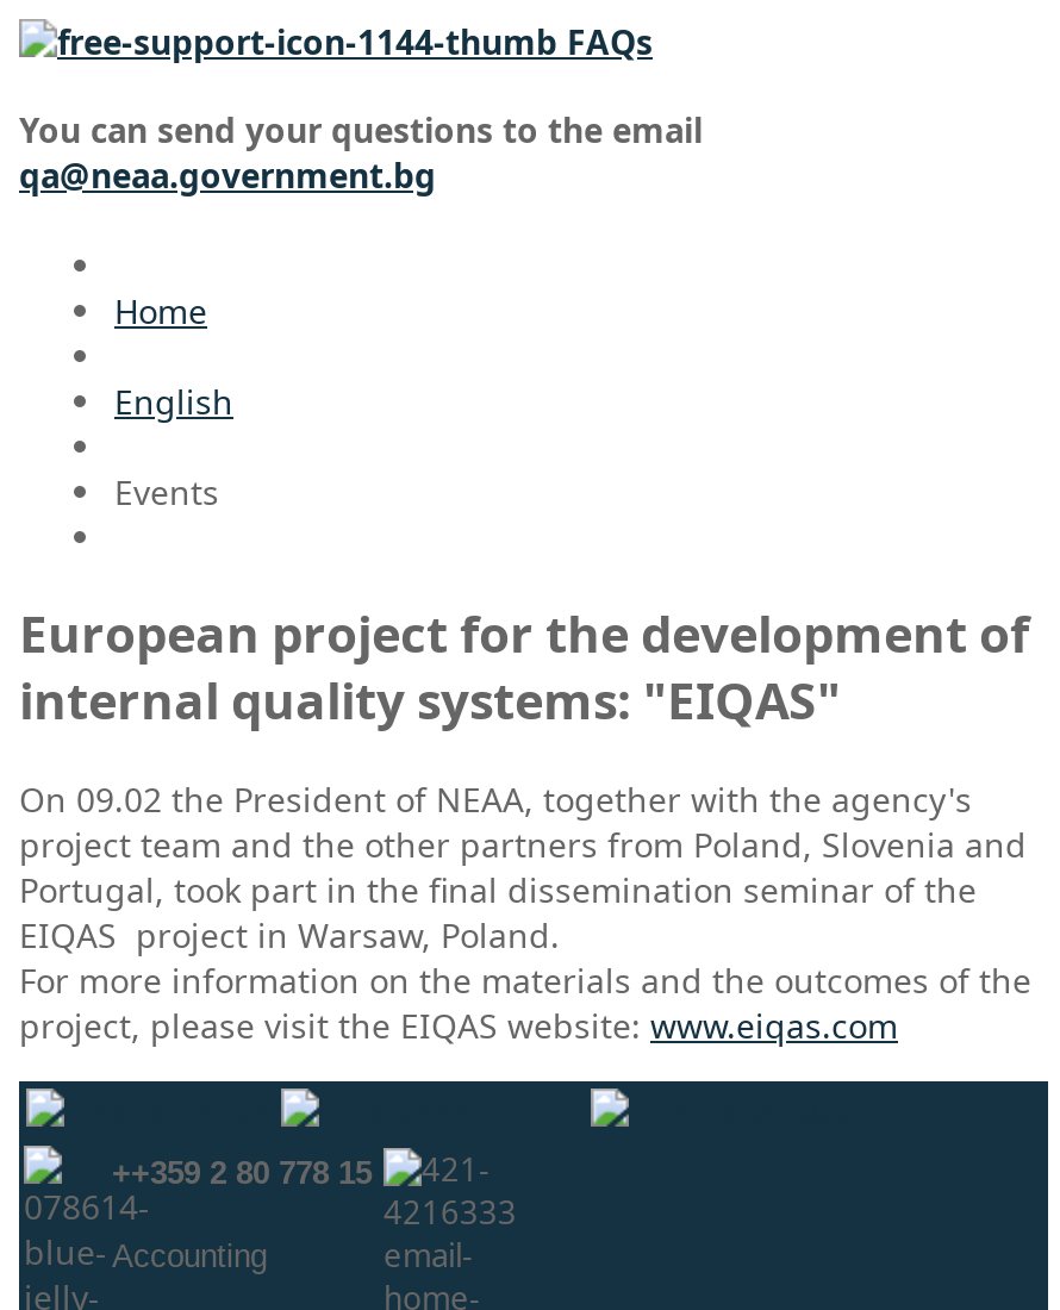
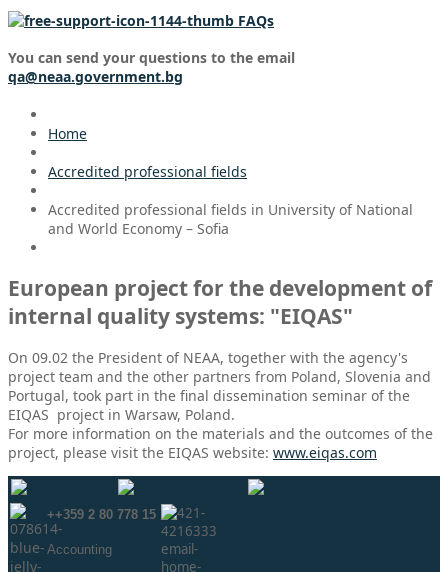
[114,378,233,423] English -> [48,162,247,181] Accredited professional fields
[114,469,219,514] Events -> [48,200,413,238] Accredited professional fields in University of National | and World Economy – Sofia

